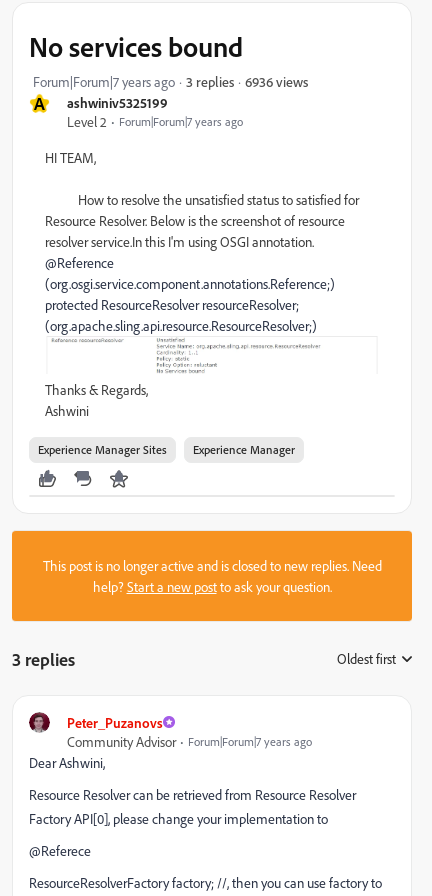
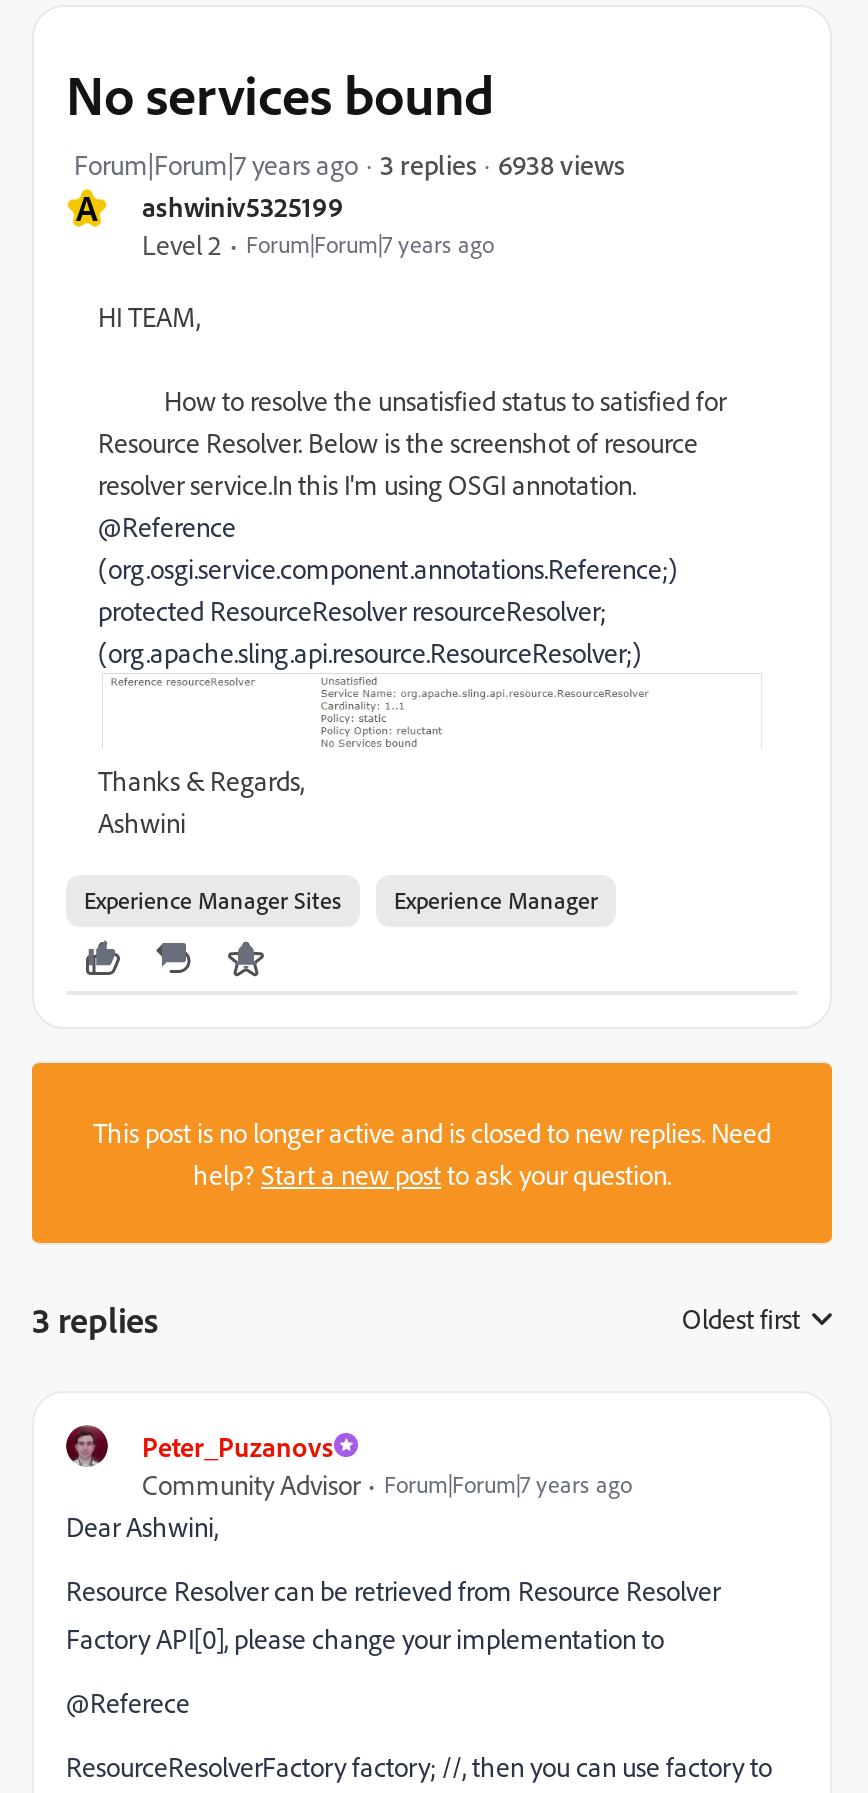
[245,72,308,89] 6936 views -> [498,146,624,180] 6938 views

